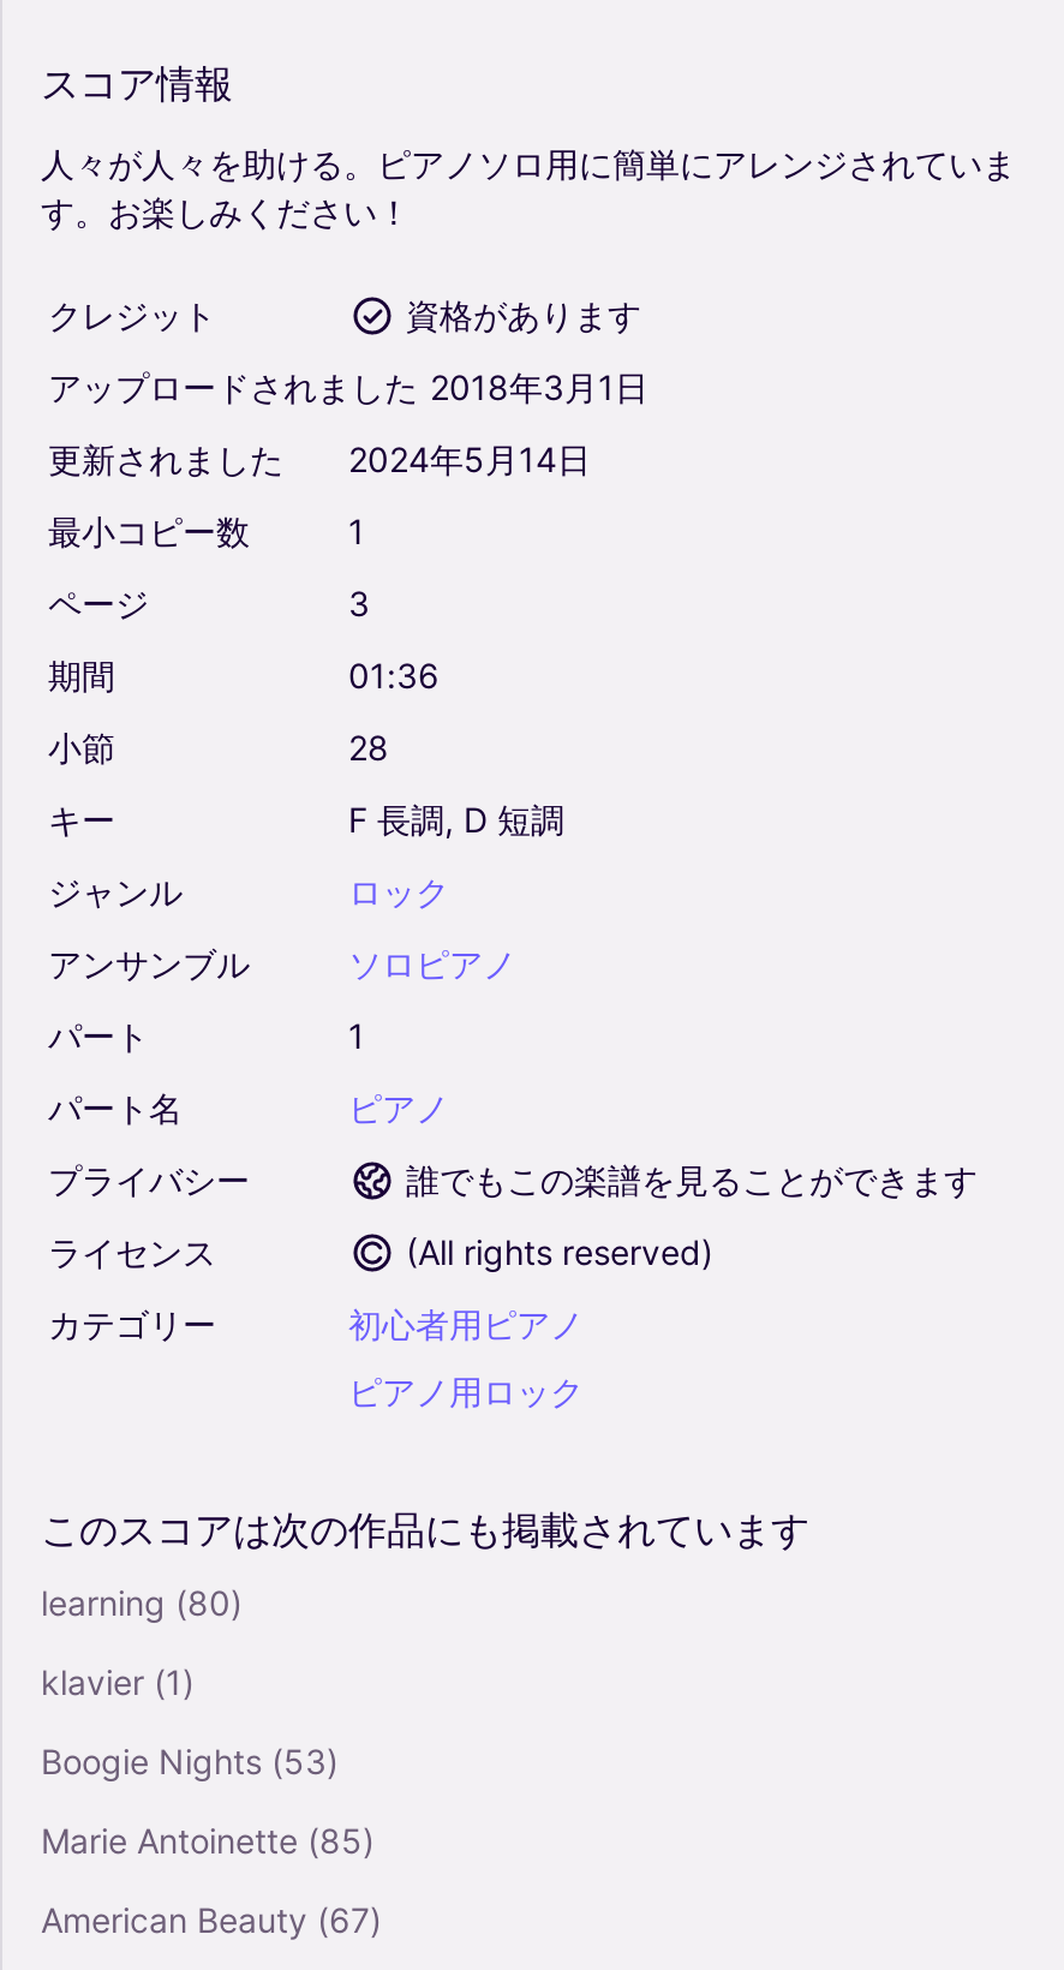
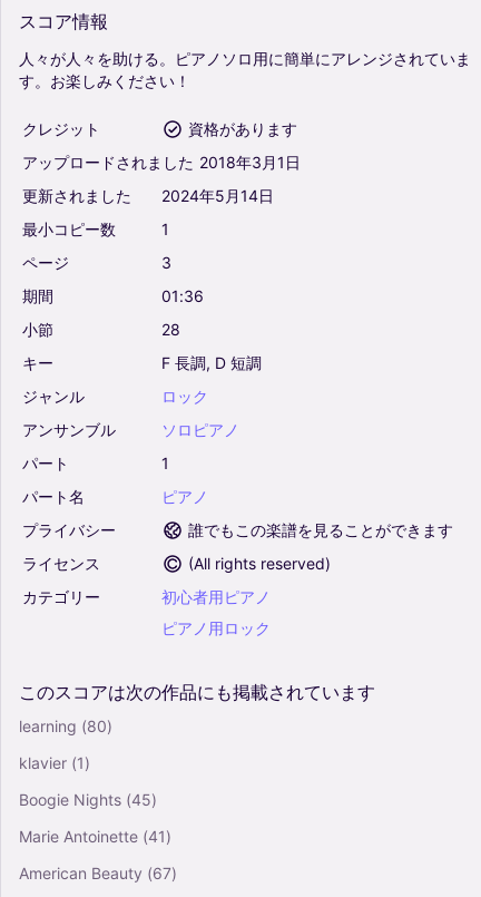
[41,1740,339,1781] Boogie Nights (53) -> [19,790,157,809] Boogie Nights (45)
[41,1819,375,1860] Marie Antoinette (85) -> [19,827,171,846] Marie Antoinette (41)

